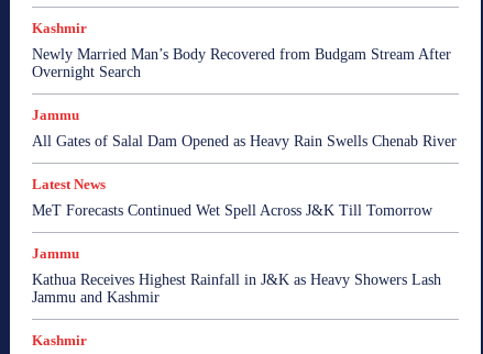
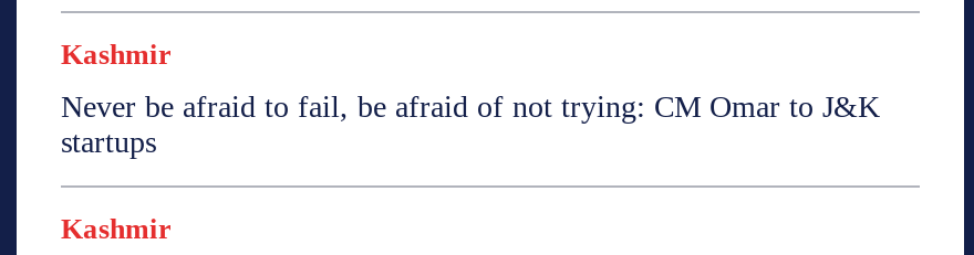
[32,46,457,306] Newly Married Man’s Body Recovered from Budgam Stream After | Overnight Search | Jammu | All Gates of Salal Dam Opened as Heavy Rain Swells Chenab River | Latest News | MeT Forecasts Continued Wet Spell Across J&K Till Tomorrow | Jammu | Kathua Receives Highest Rainfall in J&K as Heavy Showers Lash | Jammu and Kashmir -> [61,91,880,159] Never be afraid to fail, be afraid of not trying: CM Omar to J&K | startups

